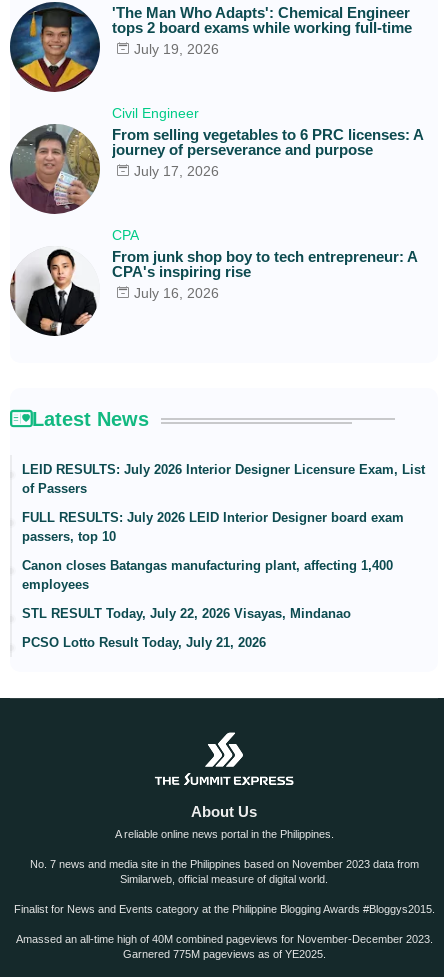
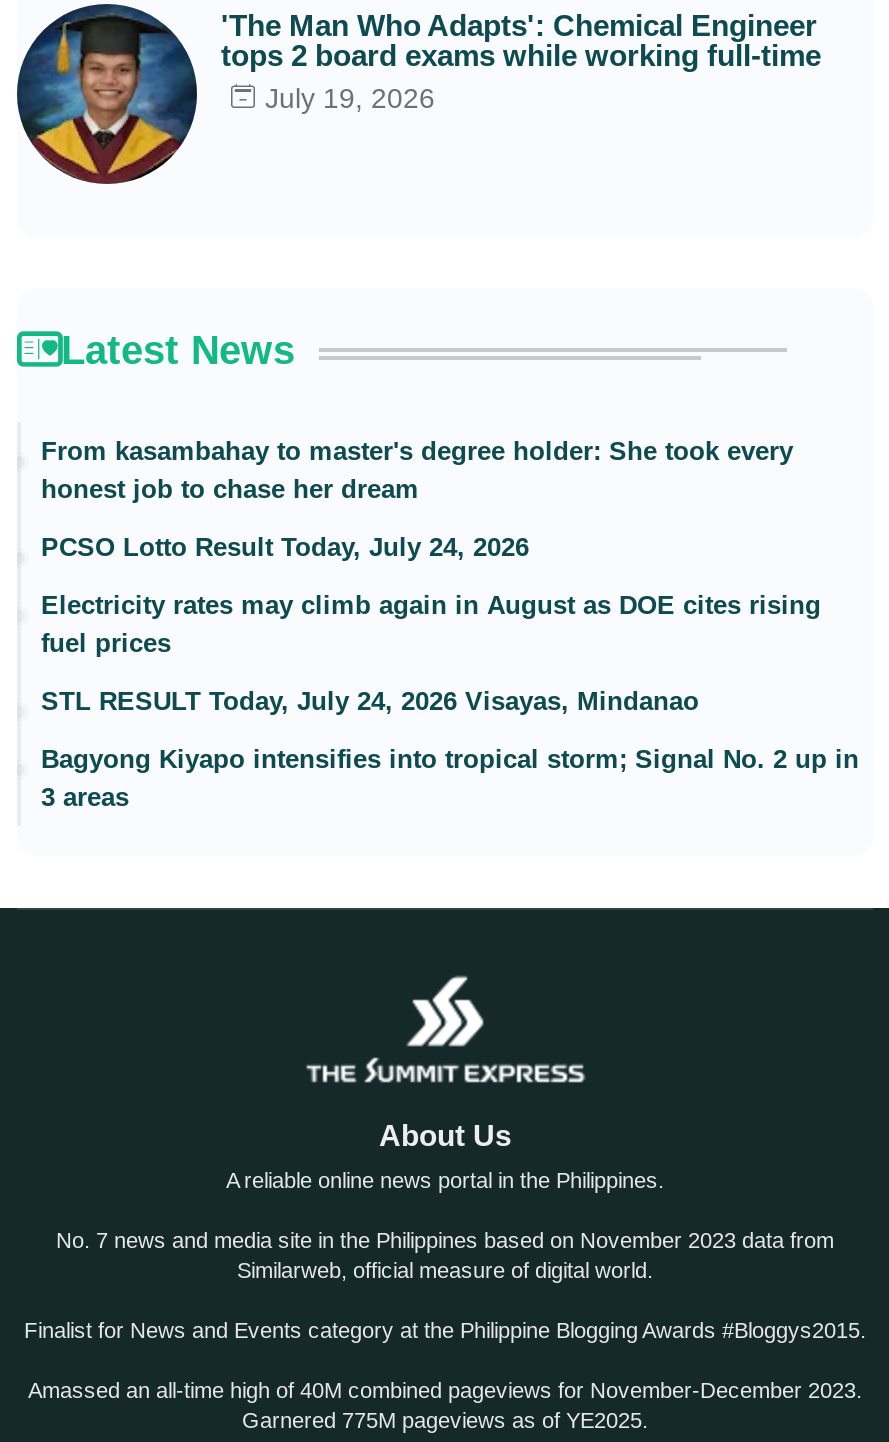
[9,105,423,210] [image] | Civil Engineer | From selling vegetables to 6 PRC licenses: A | journey of perseverance and purpose | July 17, 2026 -> none
[112,227,417,301] CPA | From junk shop boy to tech entrepreneur: A | CPA's inspiring rise | July 16, 2026 -> none
[22,462,425,496] LEID RESULTS: July 2026 Interior Designer Licensure Exam, List | of Passers -> [41,436,793,504] From kasambahay to master's degree holder: She took every | honest job to chase her dream
[22,510,404,544] FULL RESULTS: July 2026 LEID Interior Designer board exam | passers, top 10 -> [41,532,529,562] PCSO Lotto Result Today, July 24, 2026
[22,558,393,592] Canon closes Batangas manufacturing plant, affecting 1,400 | employees -> [41,590,821,658] Electricity rates may climb again in August as DOE cites rising | fuel prices
[22,606,351,621] STL RESULT Today, July 22, 2026 Visayas, Mindanao -> [41,686,699,716] STL RESULT Today, July 24, 2026 Visayas, Mindanao
[22,635,266,650] PCSO Lotto Result Today, July 21, 2026 -> [41,744,859,812] Bagyong Kiyapo intensifies into tropical storm; Signal No. 2 up in | 3 areas

